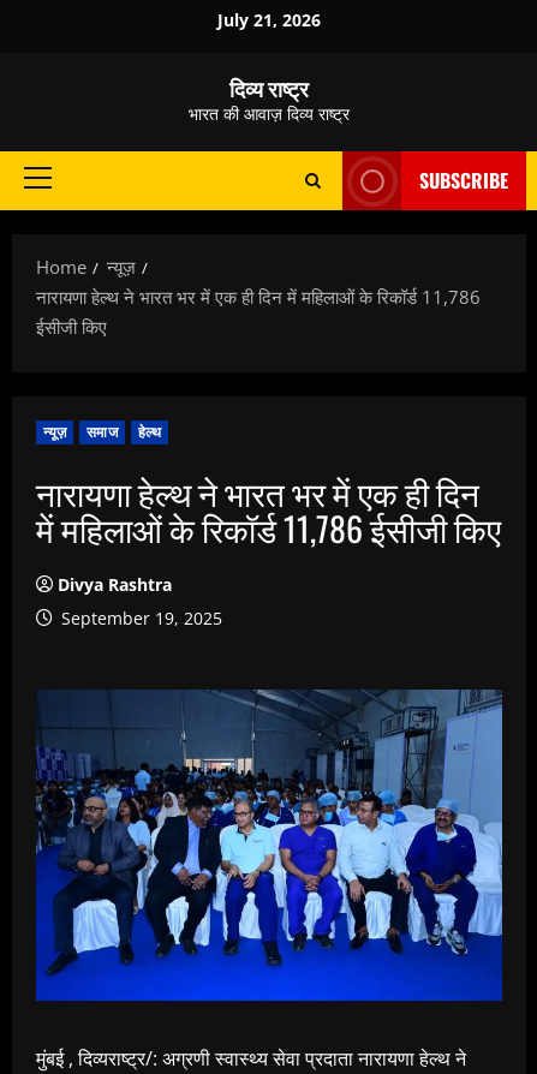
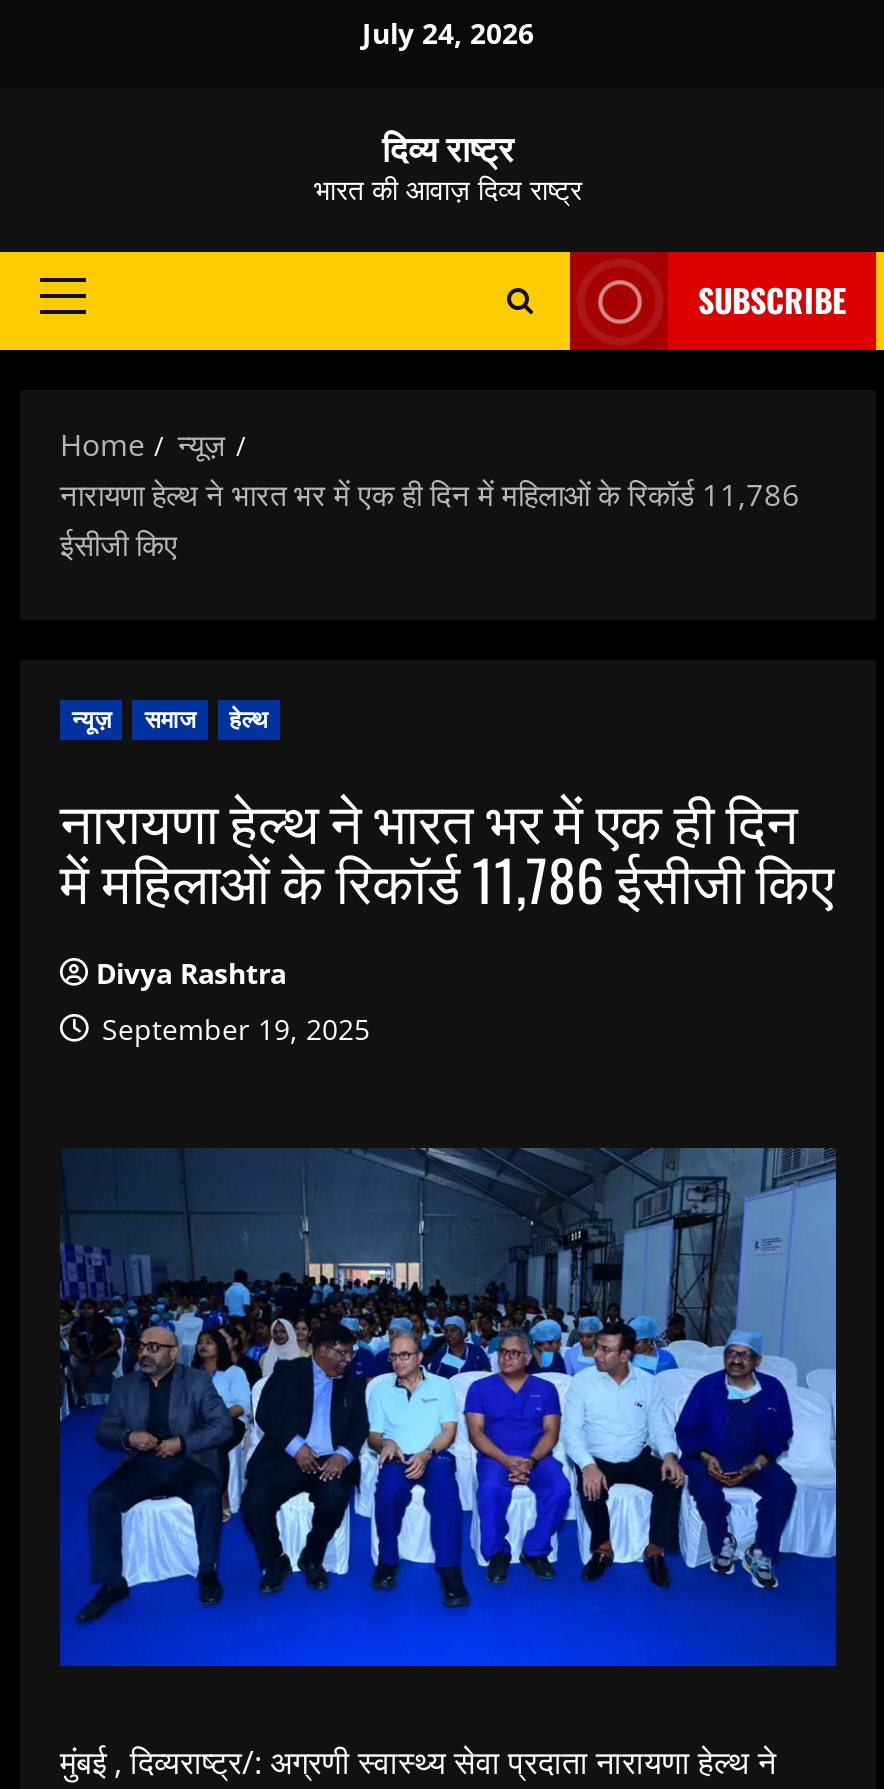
[217,8,321,31] July 21, 2026 -> [362,14,534,52] July 24, 2026

